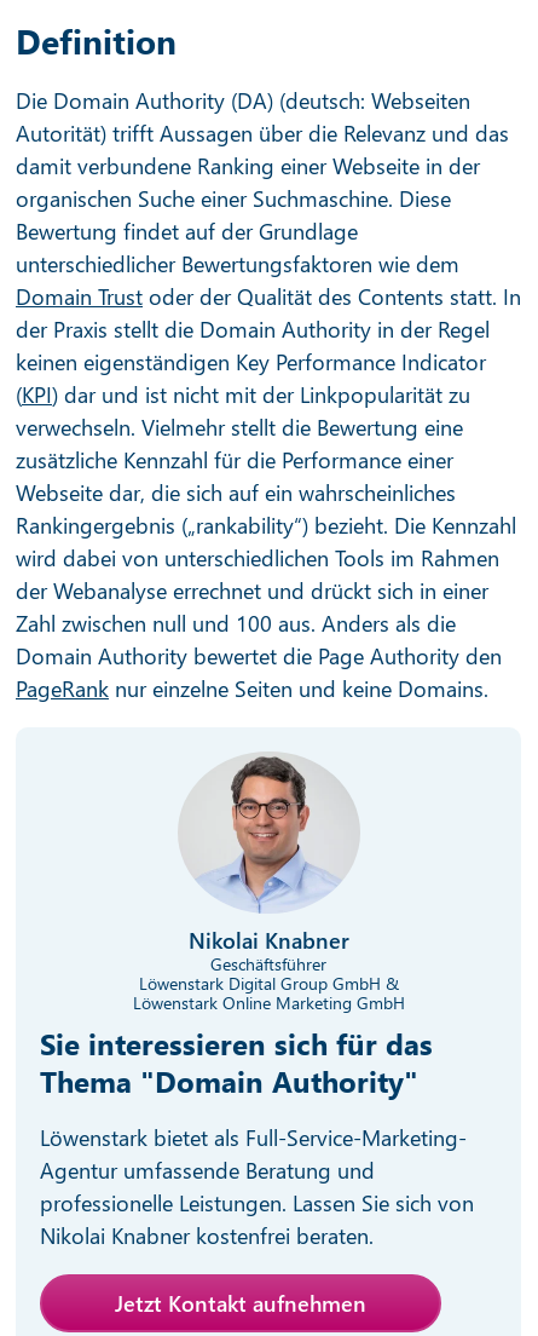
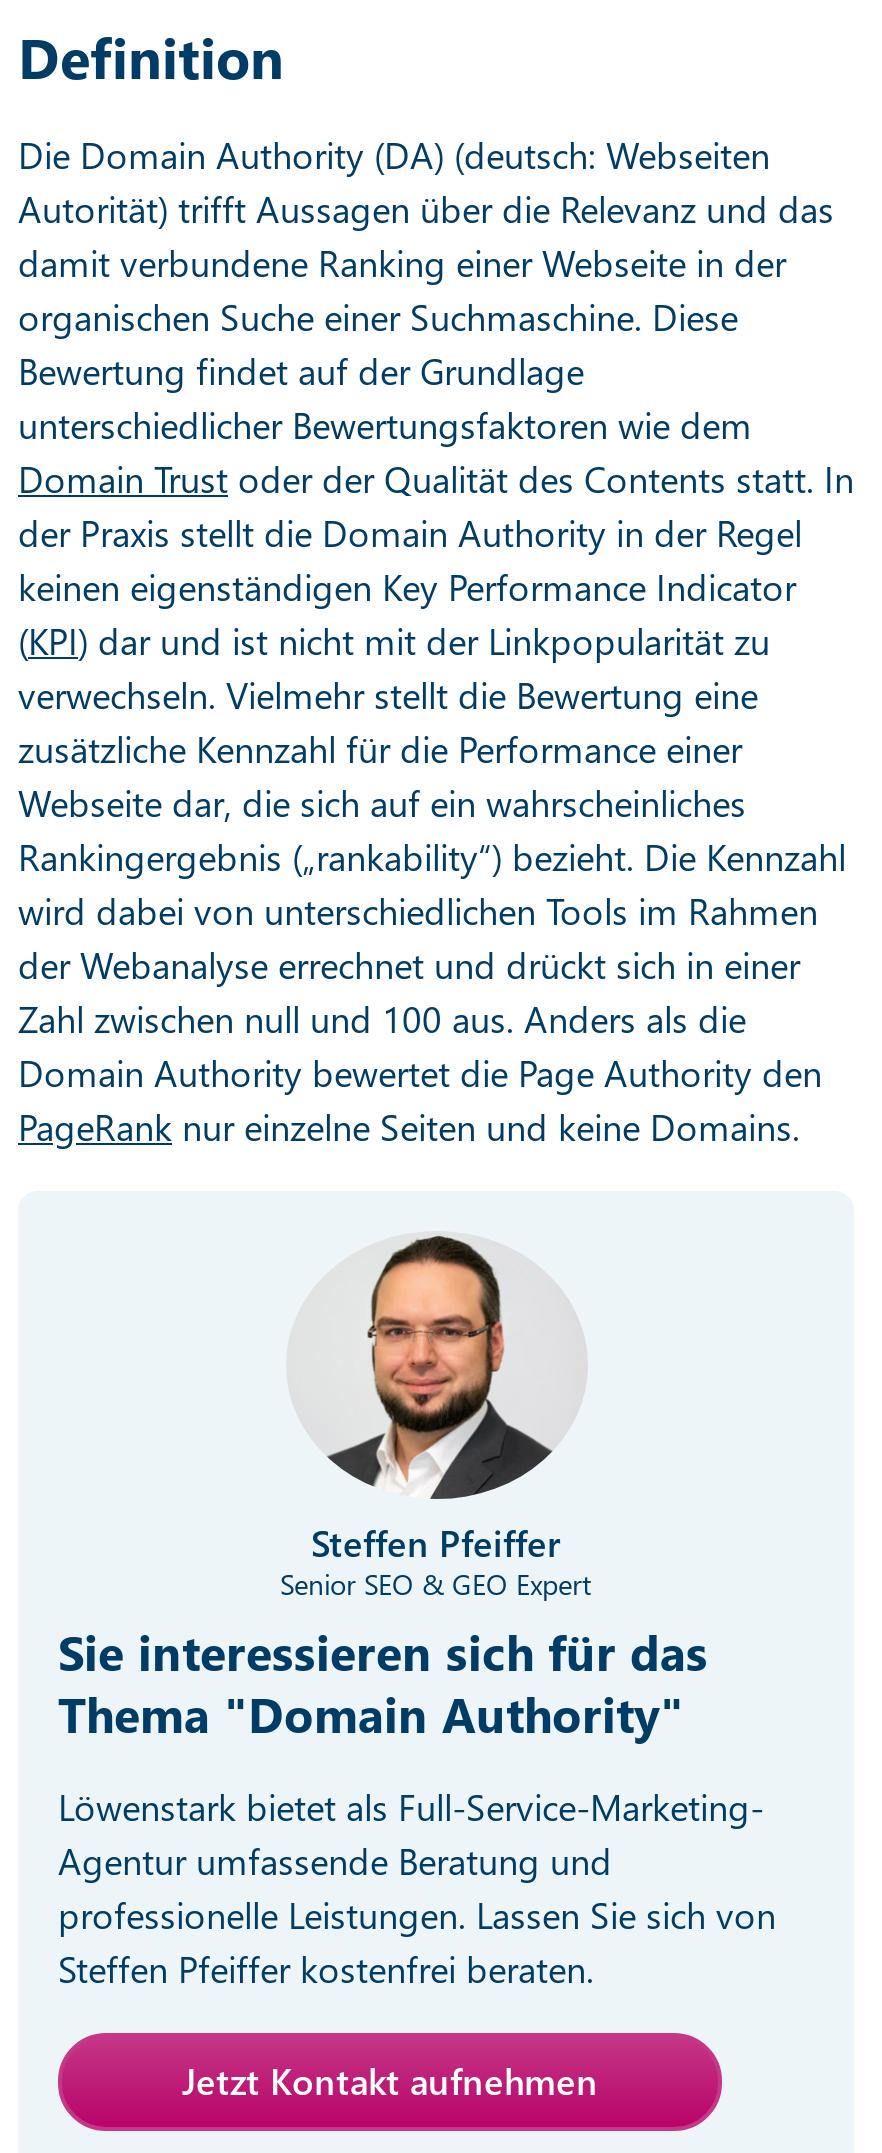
[132,755,404,1014] [image] | Nikolai Knabner | Geschäftsführer | Löwenstark Digital Group GmbH & | Löwenstark Online Marketing GmbH -> [280,1235,592,1603] [image] | Steffen Pfeiffer | Senior SEO & GEO Expert
[40,1221,374,1250] Nikolai Knabner kostenfrei beraten. -> [58,1945,594,1993] Steffen Pfeiffer kostenfrei beraten.

